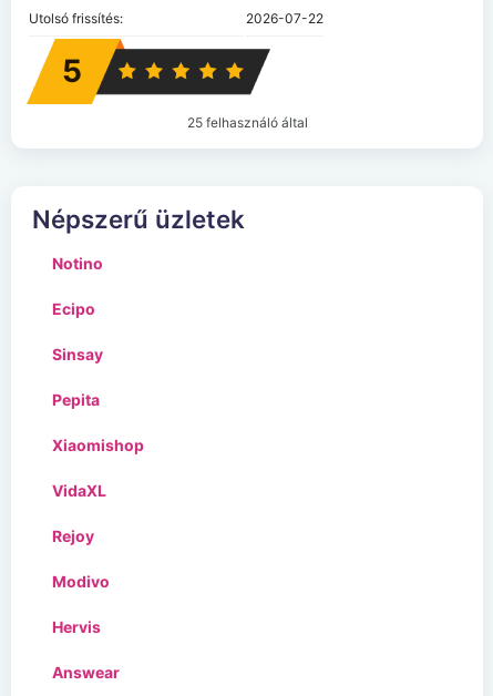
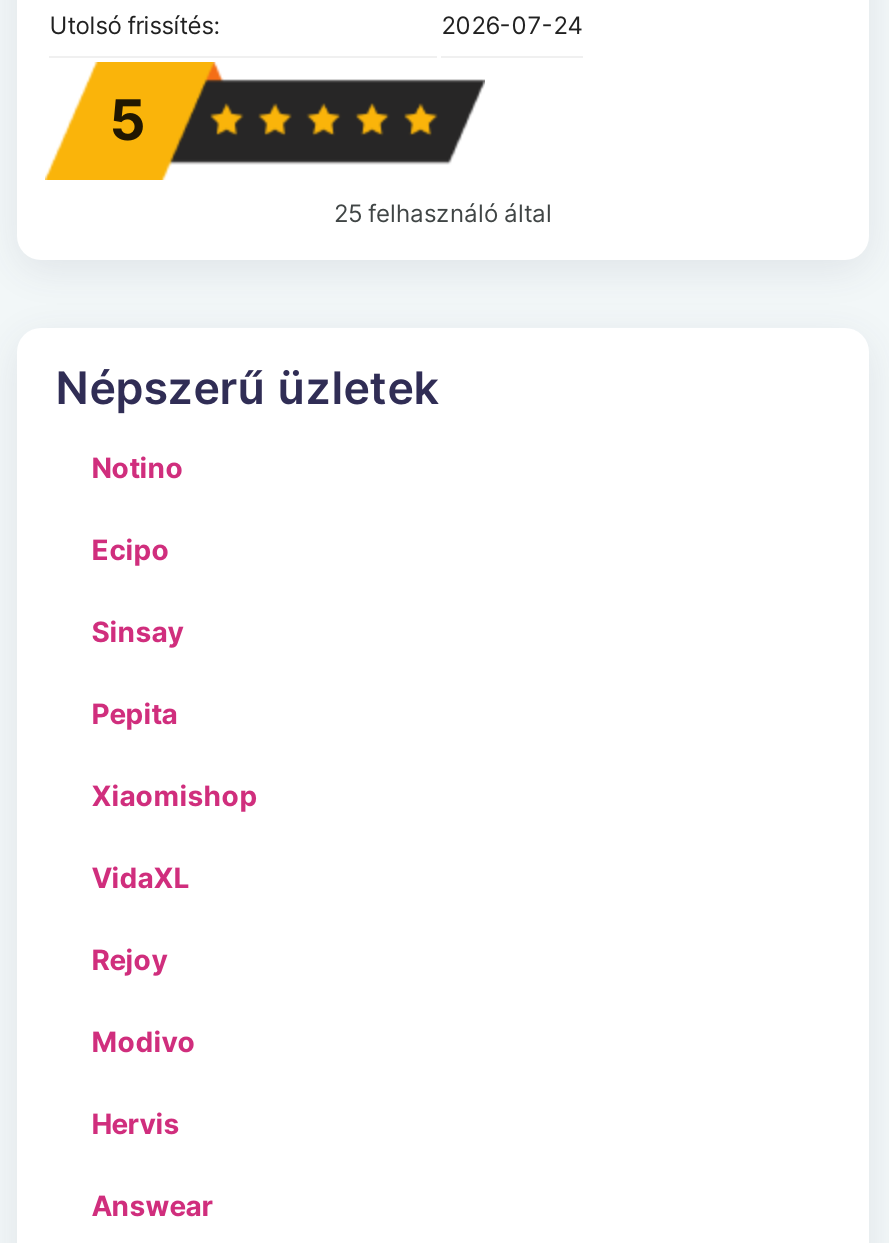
[246,10,324,27] 2026-07-22 -> [441,10,583,40] 2026-07-24

